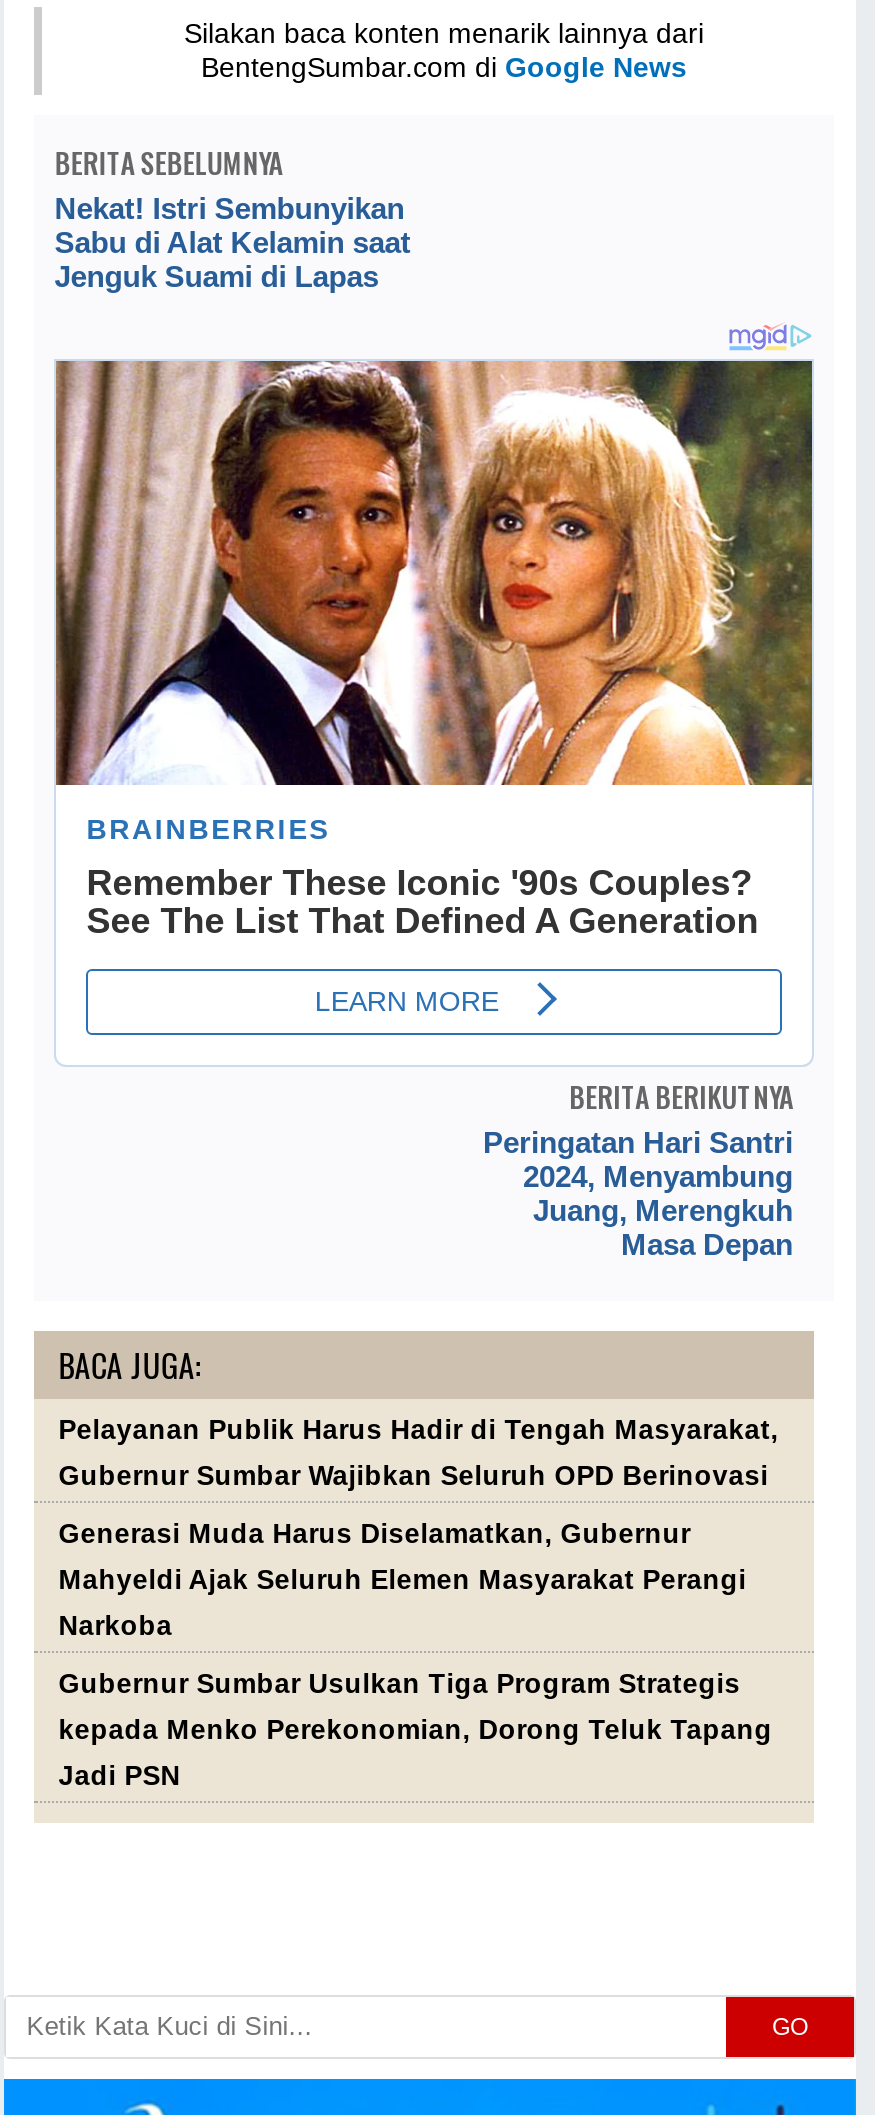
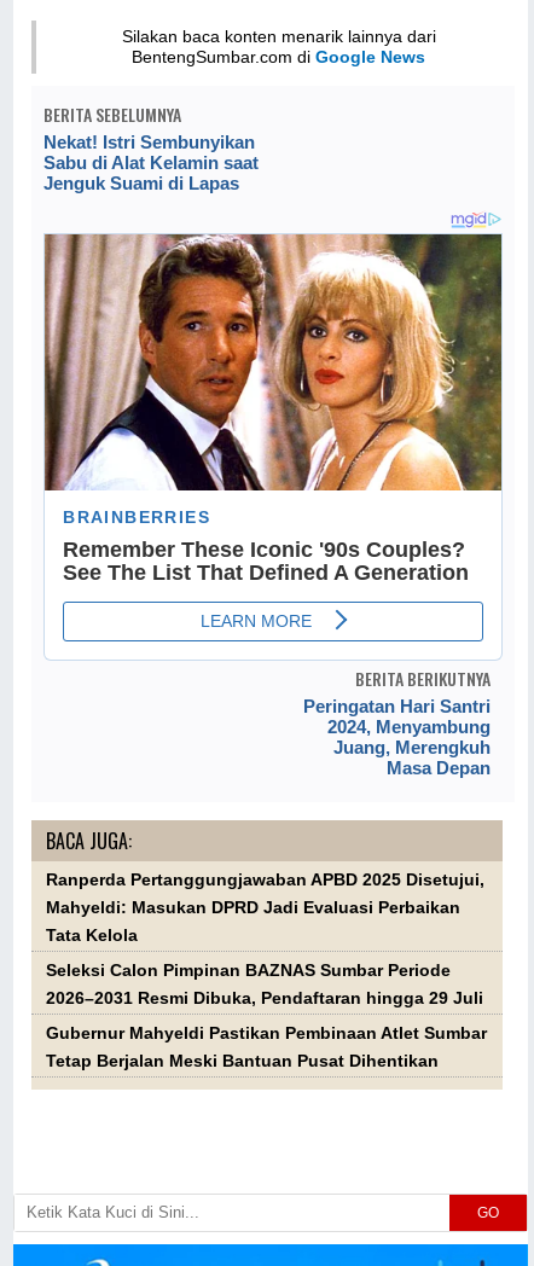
[58,1416,778,1792] Pelayanan Publik Harus Hadir di Tengah Masyarakat, | Gubernur Sumbar Wajibkan Seluruh OPD Berinovasi | Generasi Muda Harus Diselamatkan, Gubernur | Mahyeldi Ajak Seluruh Elemen Masyarakat Perangi | Narkoba | Gubernur Sumbar Usulkan Tiga Program Strategis | kepada Menko Perekonomian, Dorong Teluk Tapang | Jadi PSN -> [46,872,487,1071] Ranperda Pertanggungjawaban APBD 2025 Disetujui, | Mahyeldi: Masukan DPRD Jadi Evaluasi Perbaikan | Tata Kelola | Seleksi Calon Pimpinan BAZNAS Sumbar Periode | 2026–2031 Resmi Dibuka, Pendaftaran hingga 29 Juli | Gubernur Mahyeldi Pastikan Pembinaan Atlet Sumbar | Tetap Berjalan Meski Bantuan Pusat Dihentikan

